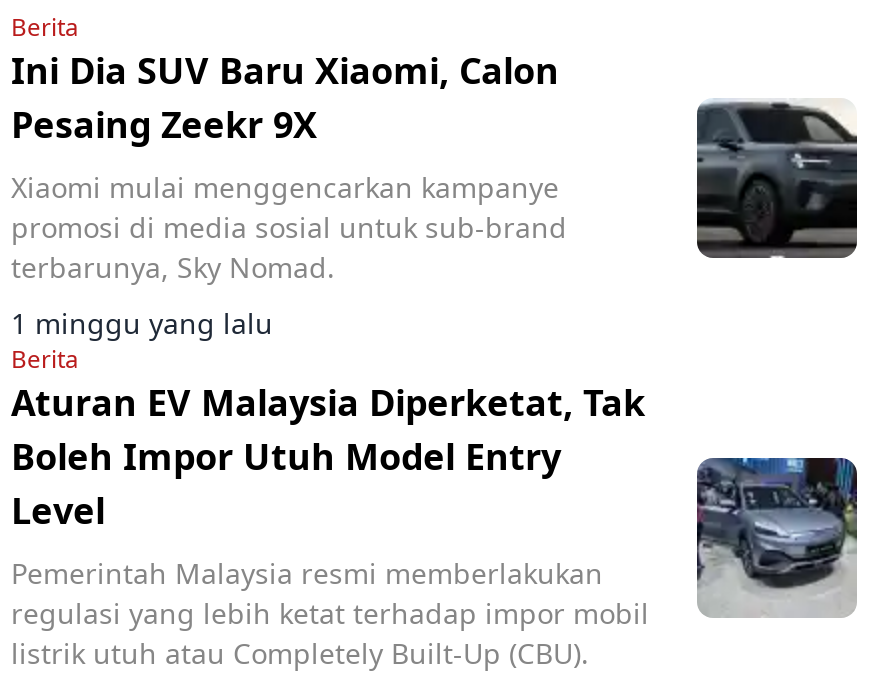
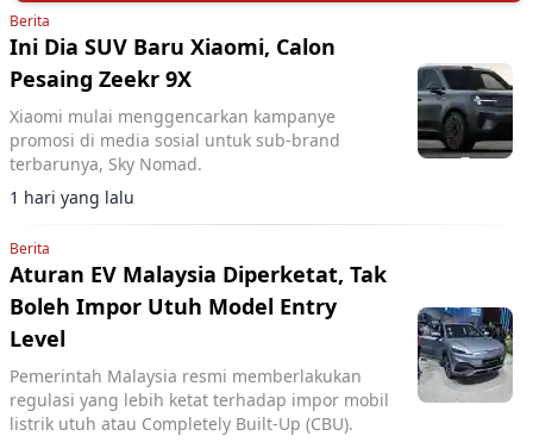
[11,304,273,342] 1 minggu yang lalu -> [10,186,134,209] 1 hari yang lalu

